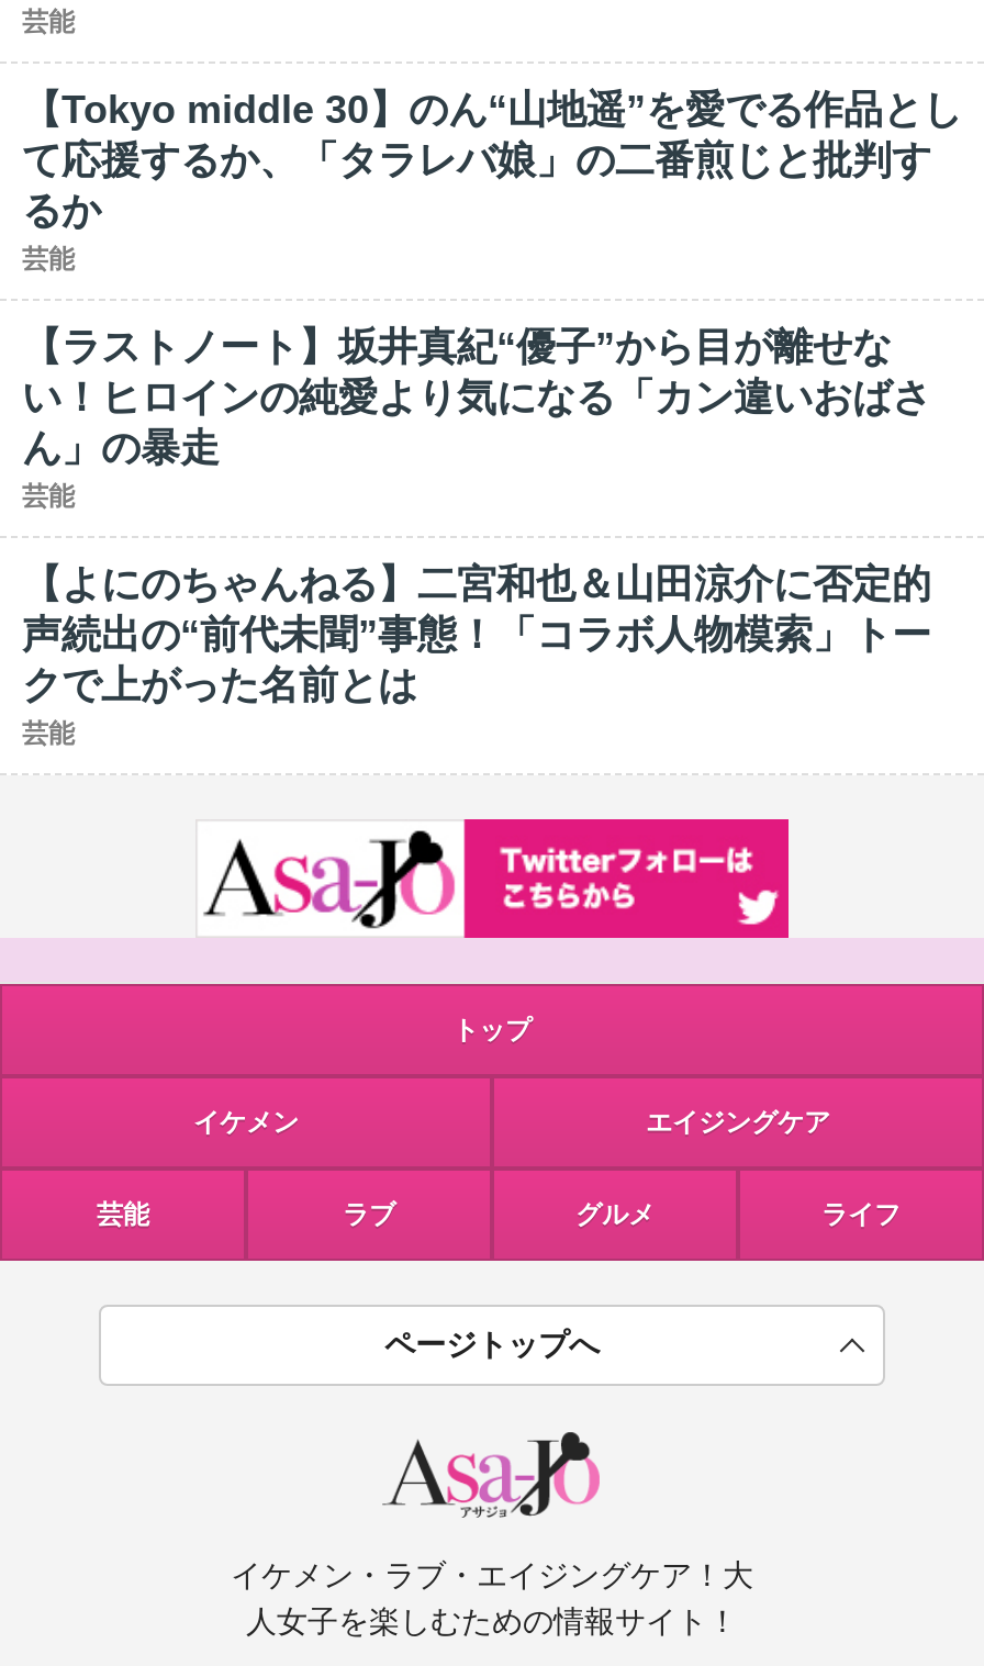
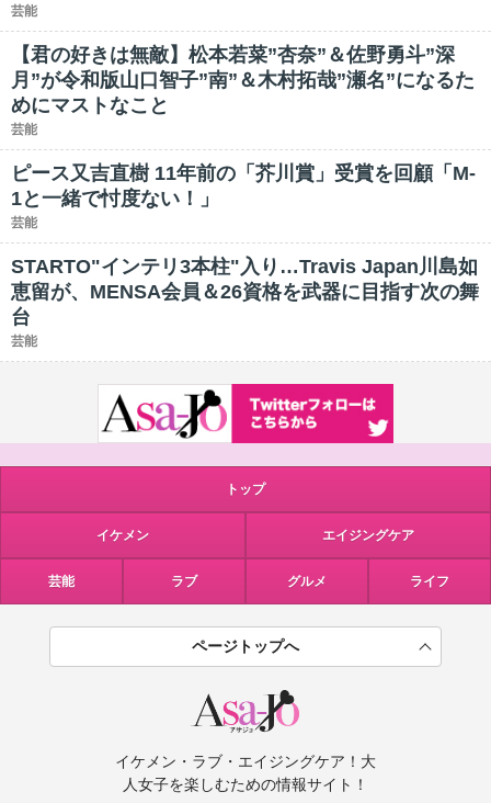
[22,88,962,233] 【Tokyo middle 30】のん“山地遥”を愛でる作品とし | て応援するか、「タラレバ娘」の二番煎じと批判す | るか -> [11,44,475,116] 【君の好きは無敵】松本若菜”杏奈”＆佐野勇斗”深 | 月”が令和版山口智子”南”＆木村拓哉”瀬名”になるた | めにマストなこと
[22,325,931,470] 【ラストノート】坂井真紀“優子”から目が離せな | い！ヒロインの純愛より気になる「カン違いおばさ | ん」の暴走 -> [11,162,476,210] ピース又吉直樹 11年前の「芥川賞」受賞を回顧「M- | 1と一緒で忖度ない！」
[22,562,931,707] 【よにのちゃんねる】二宮和也＆山田涼介に否定的 | 声続出の“前代未聞”事態！「コラボ人物模索」トー | クで上がった名前とは -> [11,256,479,328] STARTO"インテリ3本柱"入り…Travis Japan川島如 | 恵留が、MENSA会員＆26資格を武器に目指す次の舞 | 台

